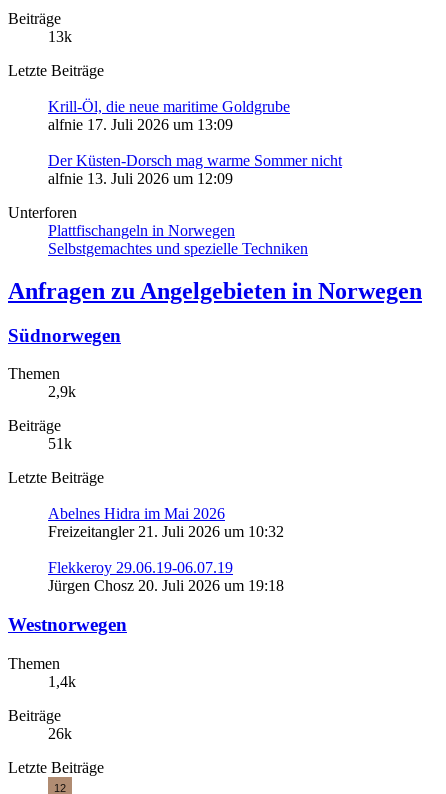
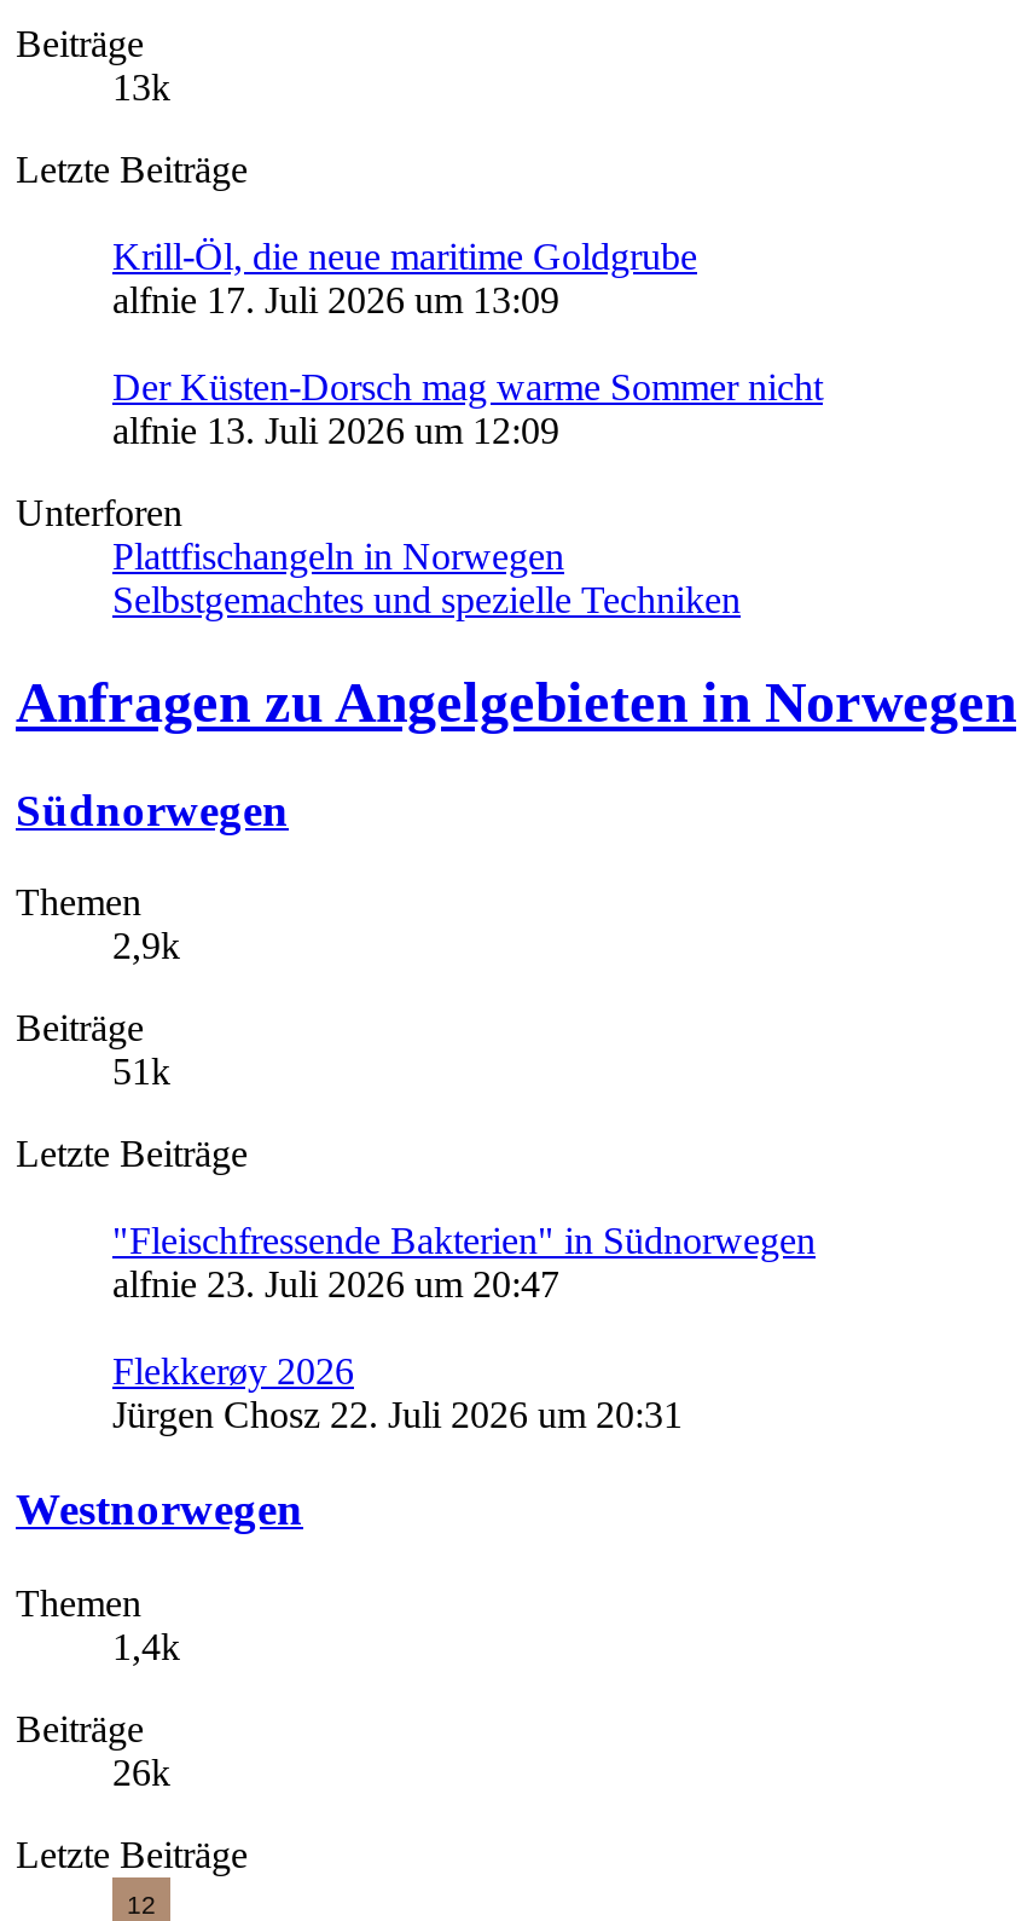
[48,505,284,540] Abelnes Hidra im Mai 2026 | Freizeitangler 21. Juli 2026 um 10:32 -> [112,1221,816,1305] "Fleischfressende Bakterien" in Südnorwegen | alfnie 23. Juli 2026 um 20:47
[48,559,284,594] Flekkeroy 29.06.19-06.07.19 | Jürgen Chosz 20. Juli 2026 um 19:18 -> [112,1351,683,1436] Flekkerøy 2026 | Jürgen Chosz 22. Juli 2026 um 20:31

